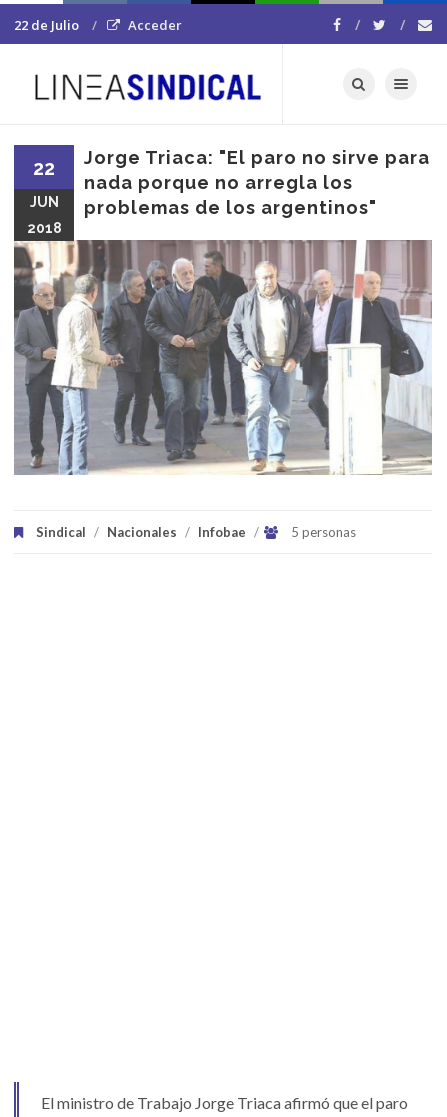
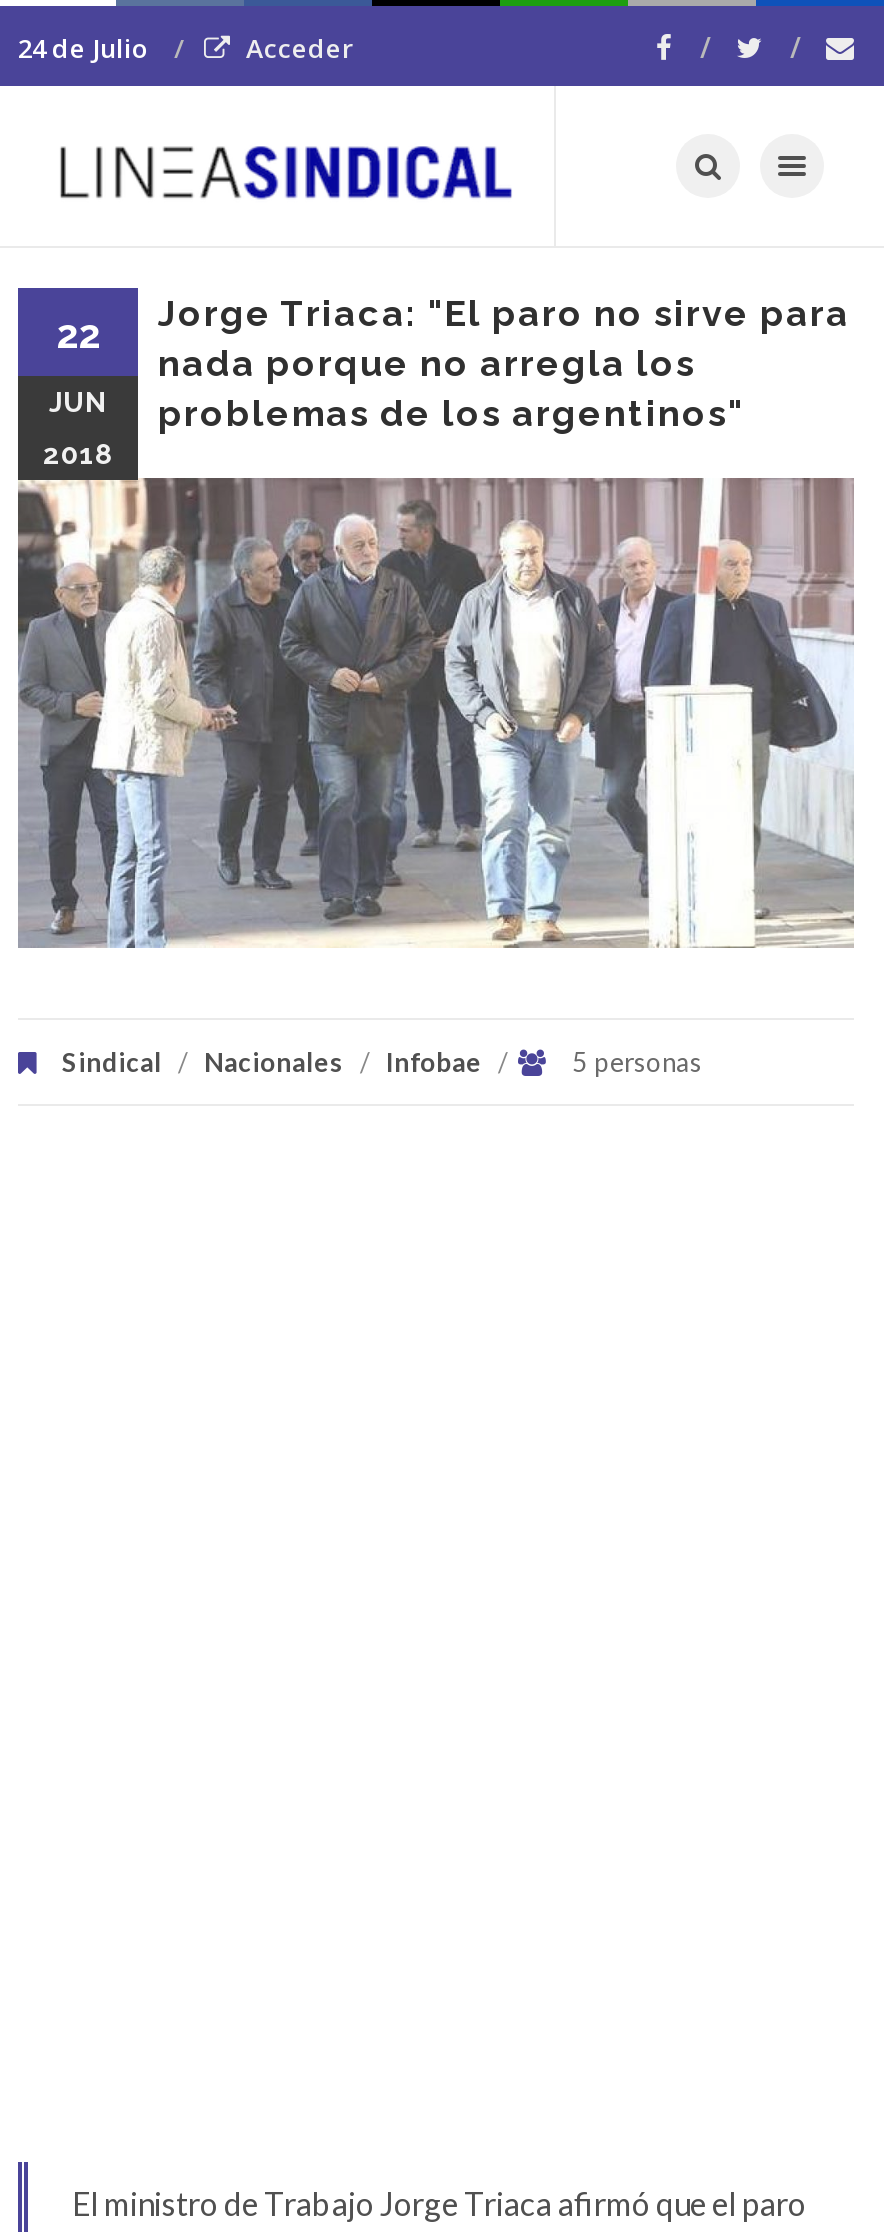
[14,16,82,34] 22 de Julio -> [18,30,154,66] 24 de Julio

